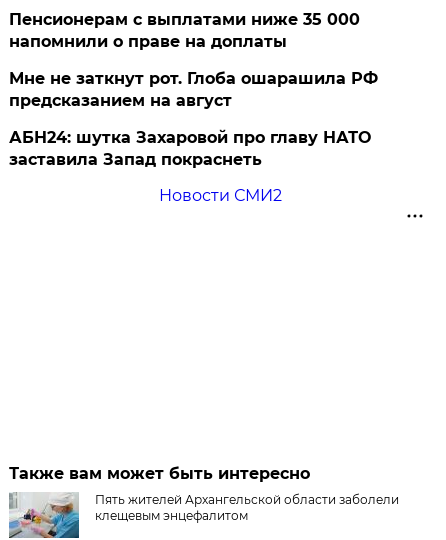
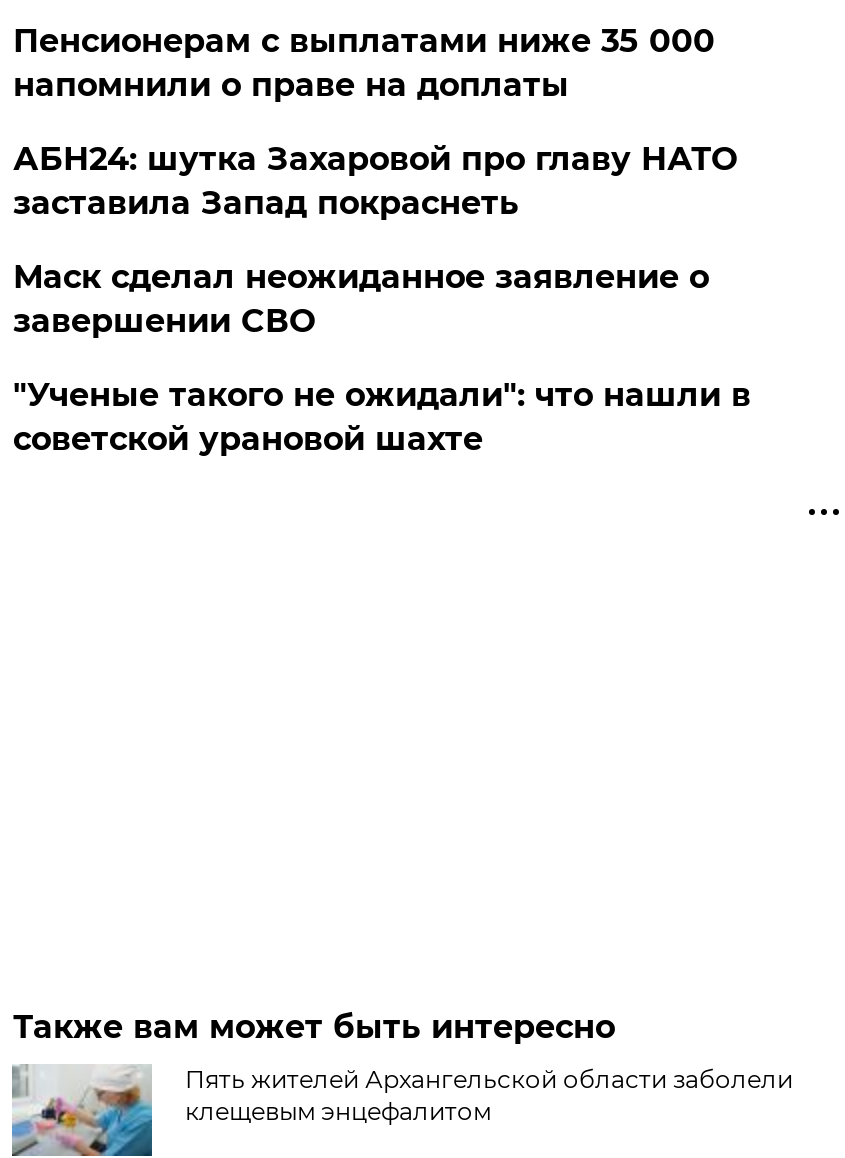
[9,69,378,110] Мне не заткнут рот. Глоба ошарашила РФ | предсказанием на август -> none
moved [9,128,371,169] -> [13,140,737,222]: АБН24: шутка Захаровой про главу НАТО | заставила Запад покраснеть
[159,186,282,205] Новости СМИ2 -> [13,258,751,458] Маск сделал неожиданное заявление о | завершении СВО | "Ученые такого не ожидали": что нашли в | советской урановой шахте

